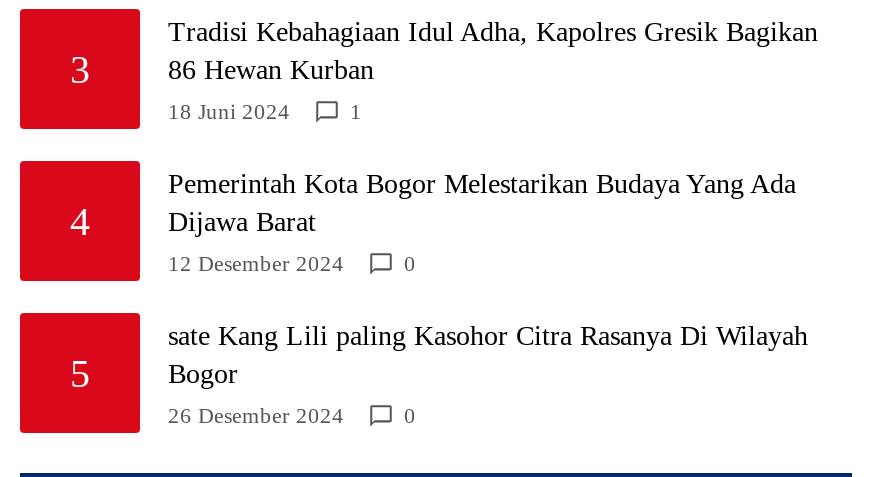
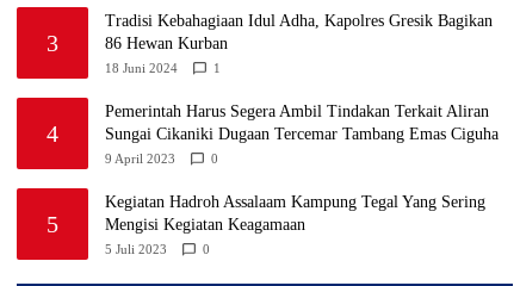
[168,169,796,237] Pemerintah Kota Bogor Melestarikan Budaya Yang Ada | Dijawa Barat -> [105,102,499,143] Pemerintah Harus Segera Ambil Tindakan Terkait Aliran | Sungai Cikaniki Dugaan Tercemar Tambang Emas Ciguha
[168,251,344,275] 12 Desember 2024 -> [105,151,175,165] 9 April 2023
[168,321,808,389] sate Kang Lili paling Kasohor Citra Rasanya Di Wilayah | Bogor -> [105,193,485,233] Kegiatan Hadroh Assalaam Kampung Tegal Yang Sering | Mengisi Kegiatan Keagamaan
[168,403,344,427] 26 Desember 2024 -> [105,242,167,256] 5 Juli 2023

